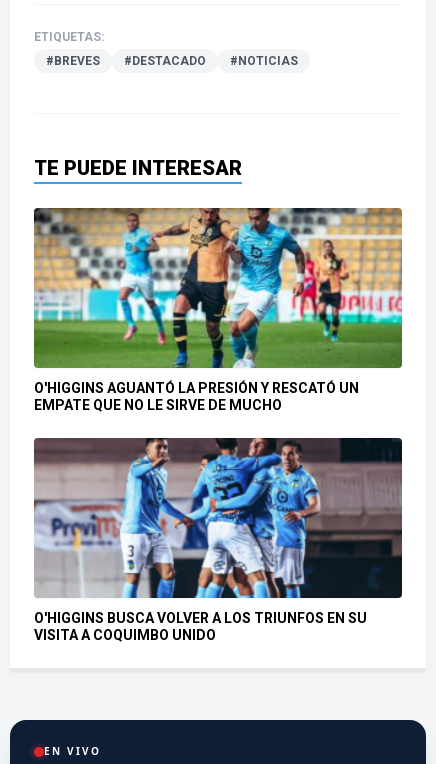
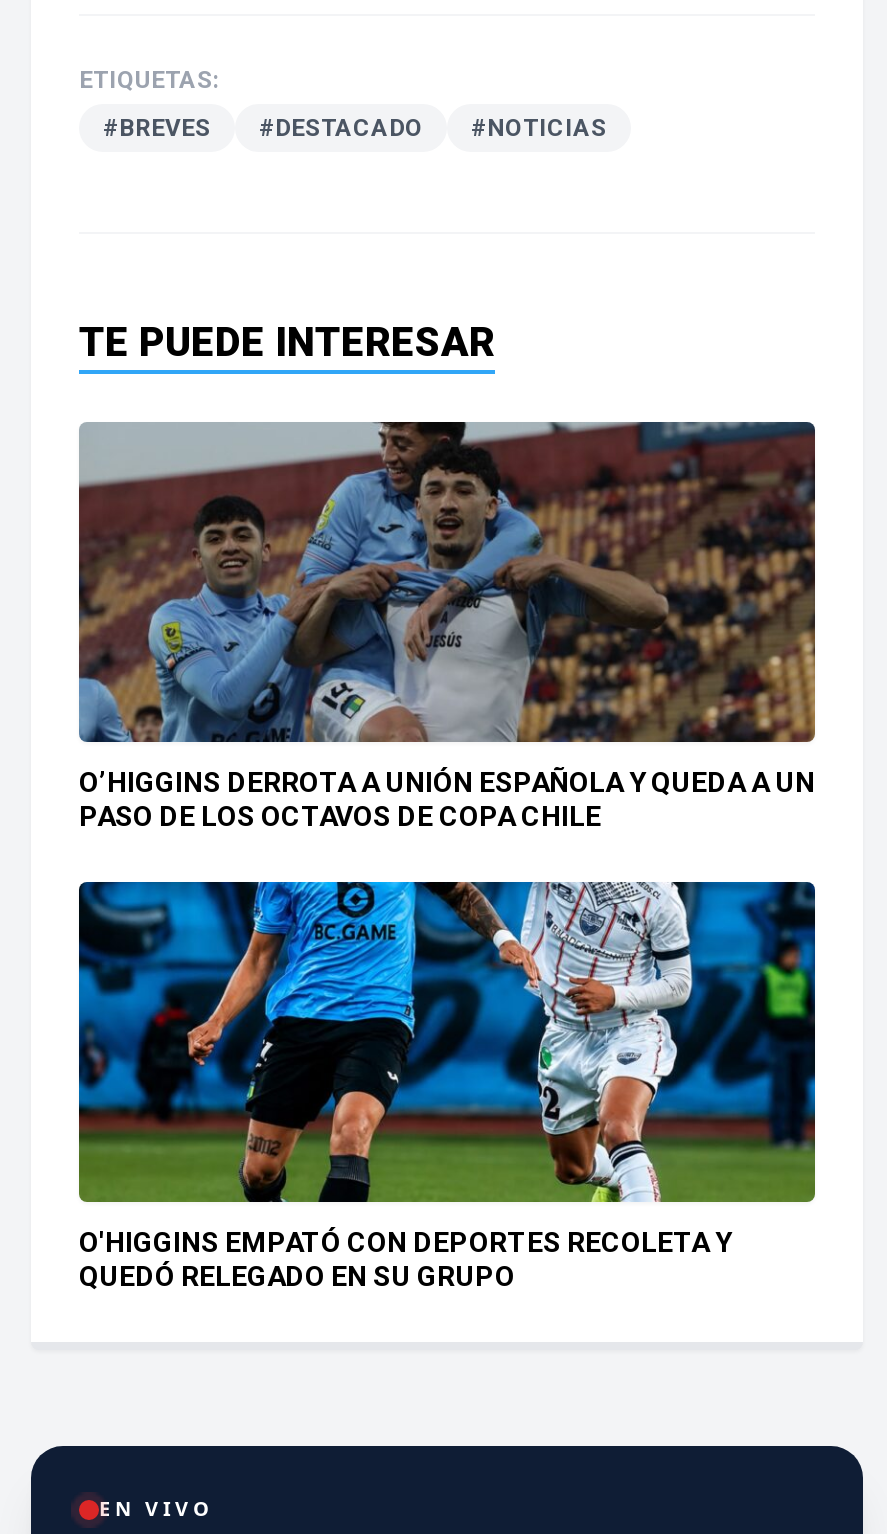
[33,207,403,413] [image] | O'HIGGINS AGUANTÓ LA PRESIÓN Y RESCATÓ UN | EMPATE QUE NO LE SIRVE DE MUCHO -> [77,420,817,832] [image] | O’HIGGINS DERROTA A UNIÓN ESPAÑOLA Y QUEDA A UN | PASO DE LOS OCTAVOS DE COPA CHILE
[33,437,403,643] [image] | O'HIGGINS BUSCA VOLVER A LOS TRIUNFOS EN SU | VISITA A COQUIMBO UNIDO -> [77,880,817,1292] [image] | O'HIGGINS EMPATÓ CON DEPORTES RECOLETA Y | QUEDÓ RELEGADO EN SU GRUPO

